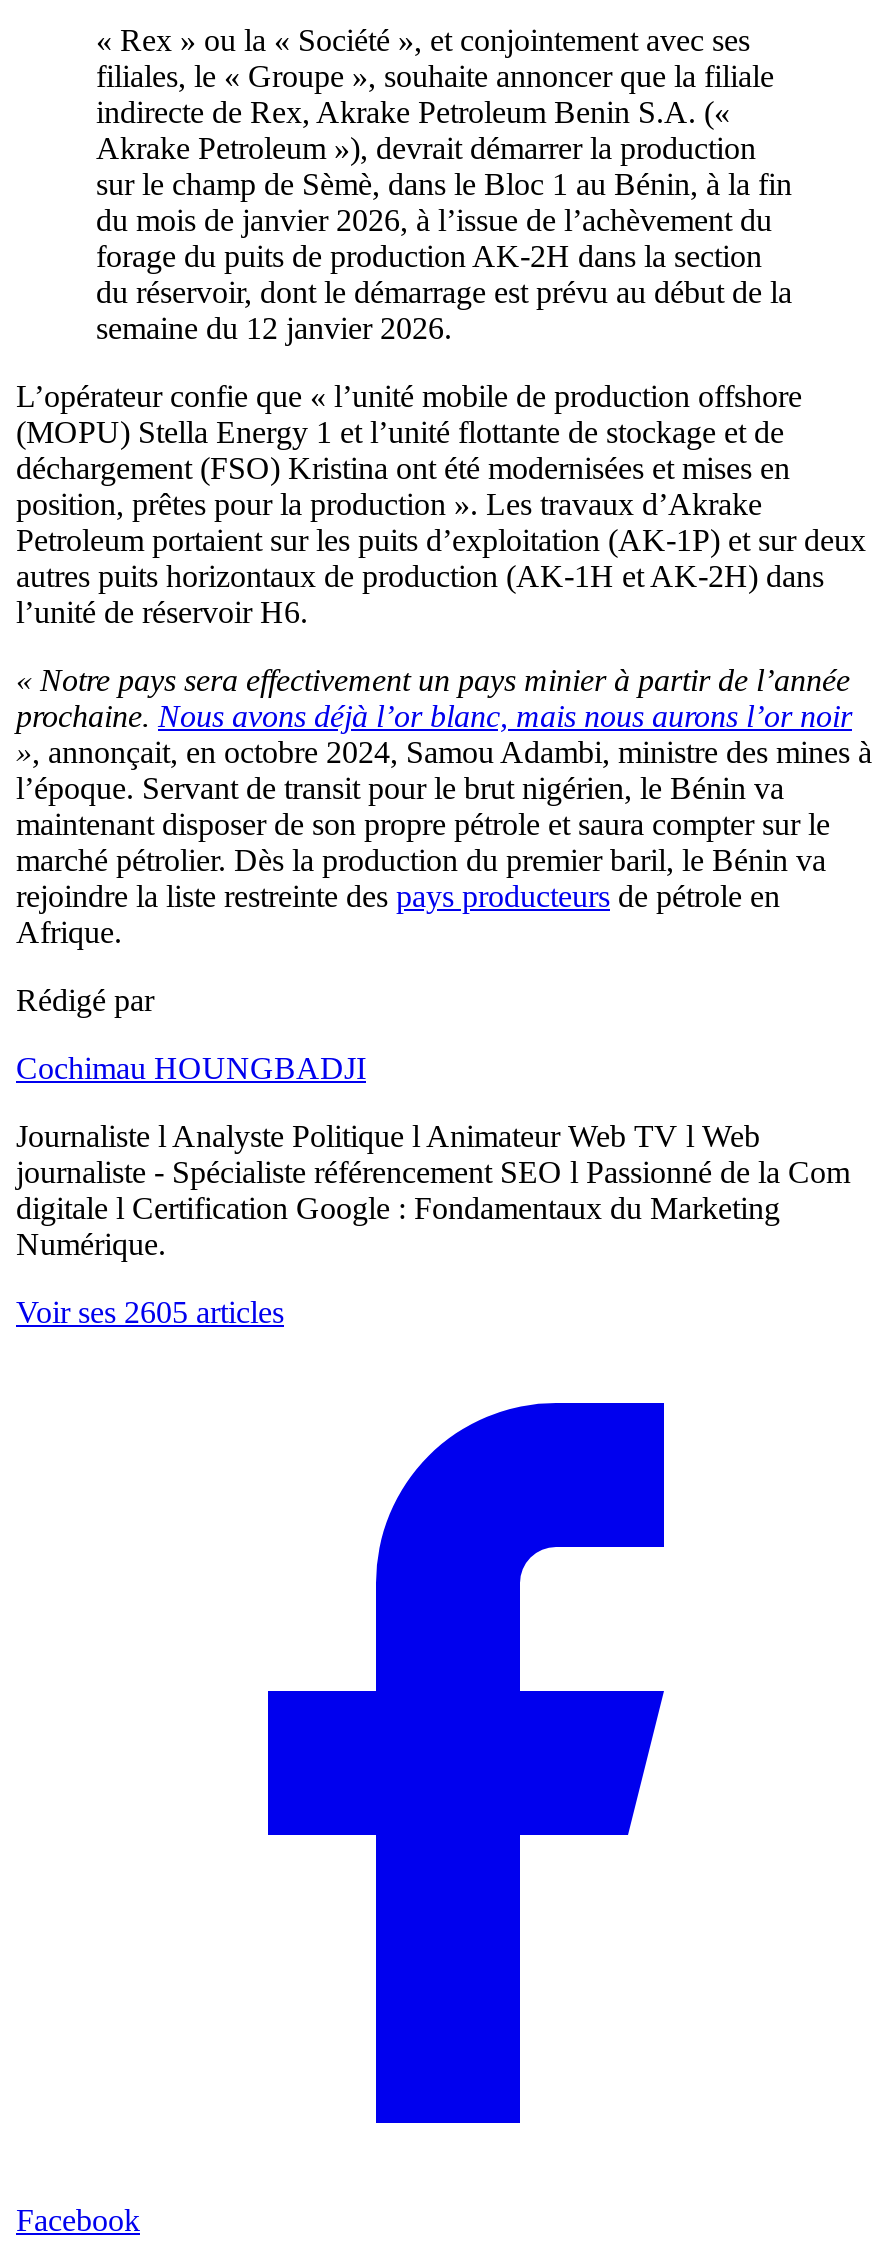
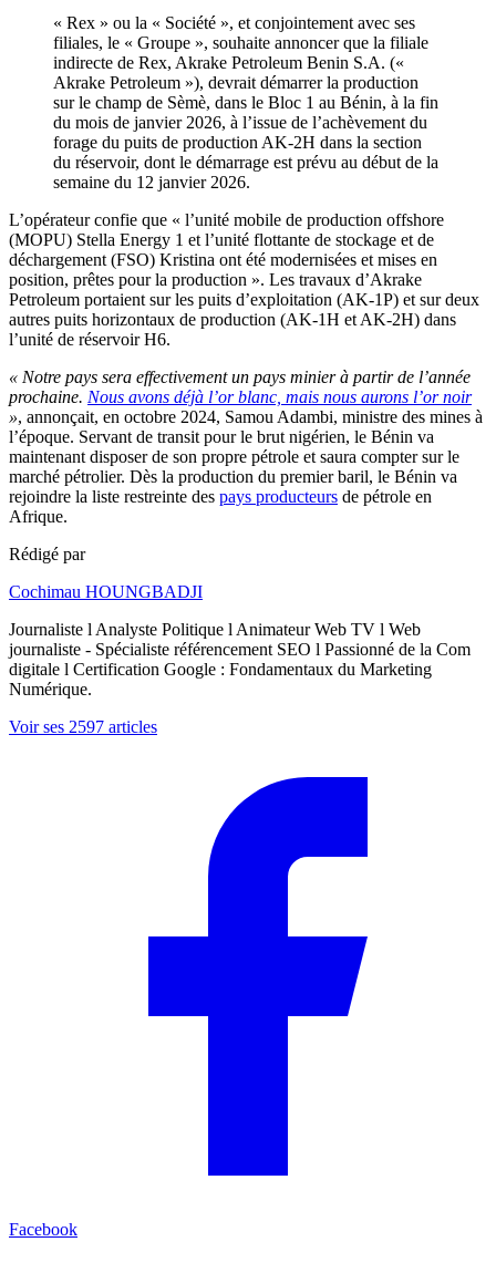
[16,1294,284,1328] Voir ses 2605 articles -> [9,717,157,736] Voir ses 2597 articles

